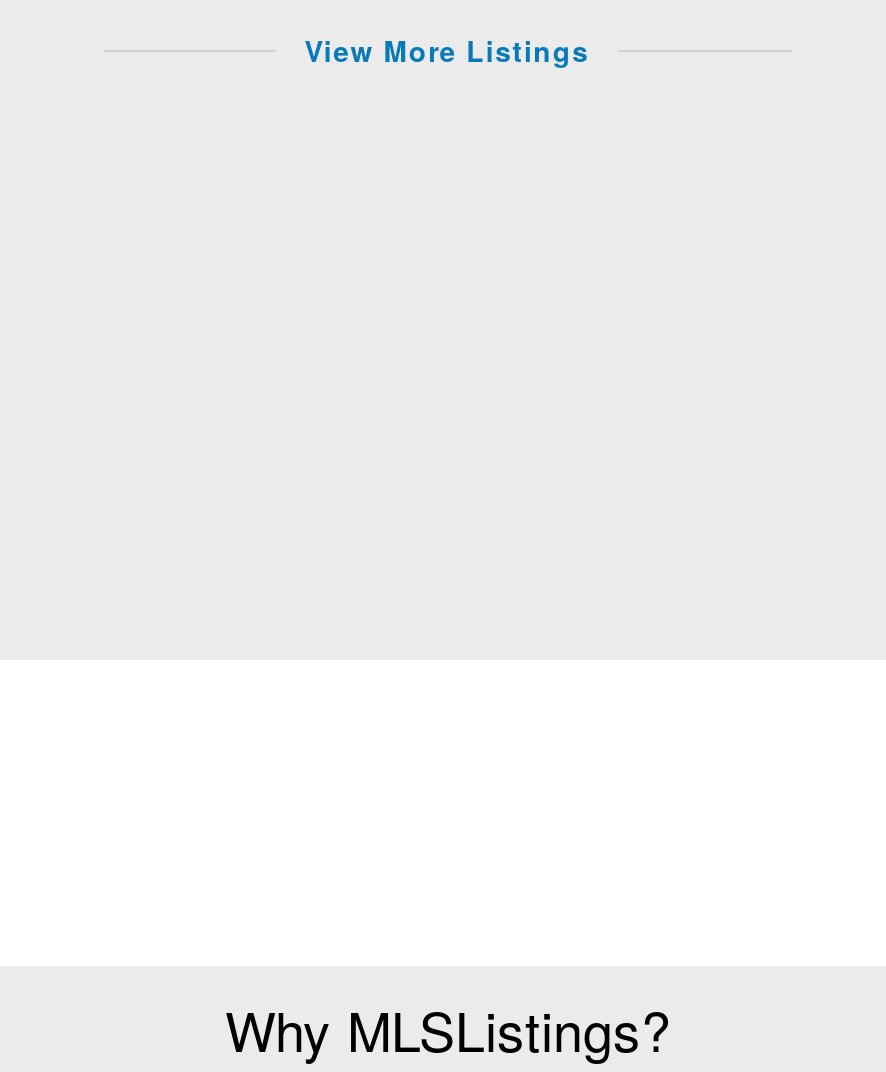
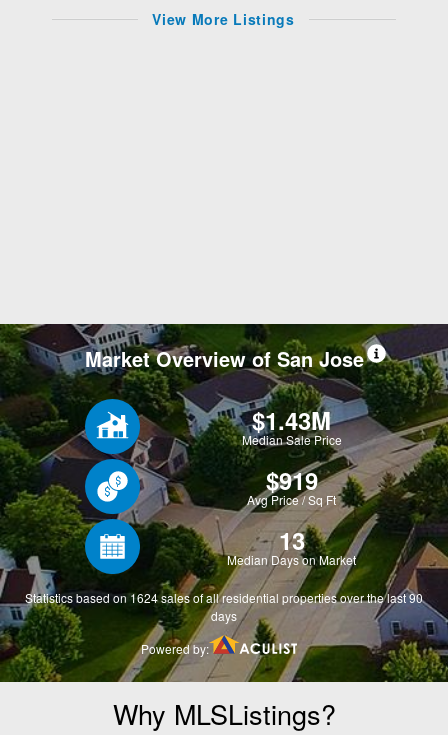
none -> [3,323,445,683] [image]

